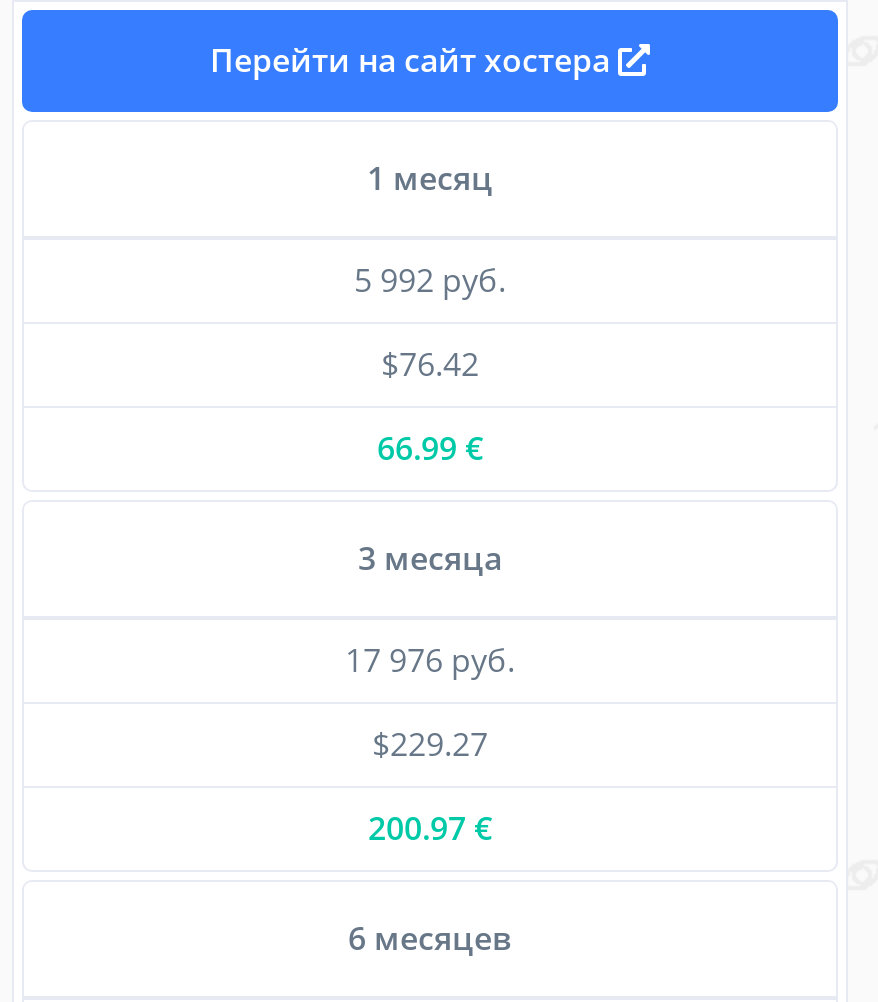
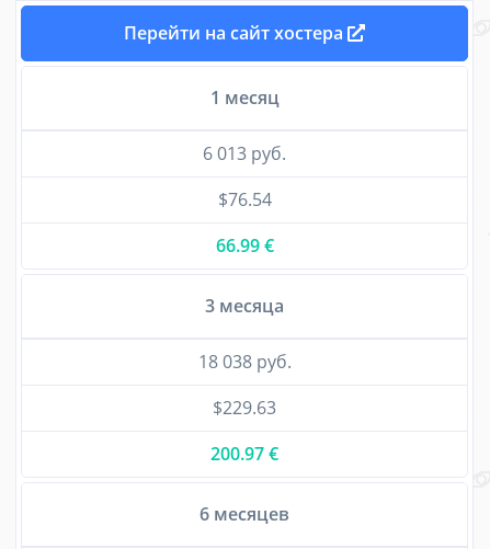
[354,258,506,302] 5 992 руб. -> [203,141,286,165] 6 013 руб.
[381,342,479,386] $76.42 -> [218,187,271,211] $76.54
[345,638,515,682] 17 976 руб. -> [198,350,291,374] 18 038 руб.
[372,722,488,766] $229.27 -> [213,396,276,420] $229.63

